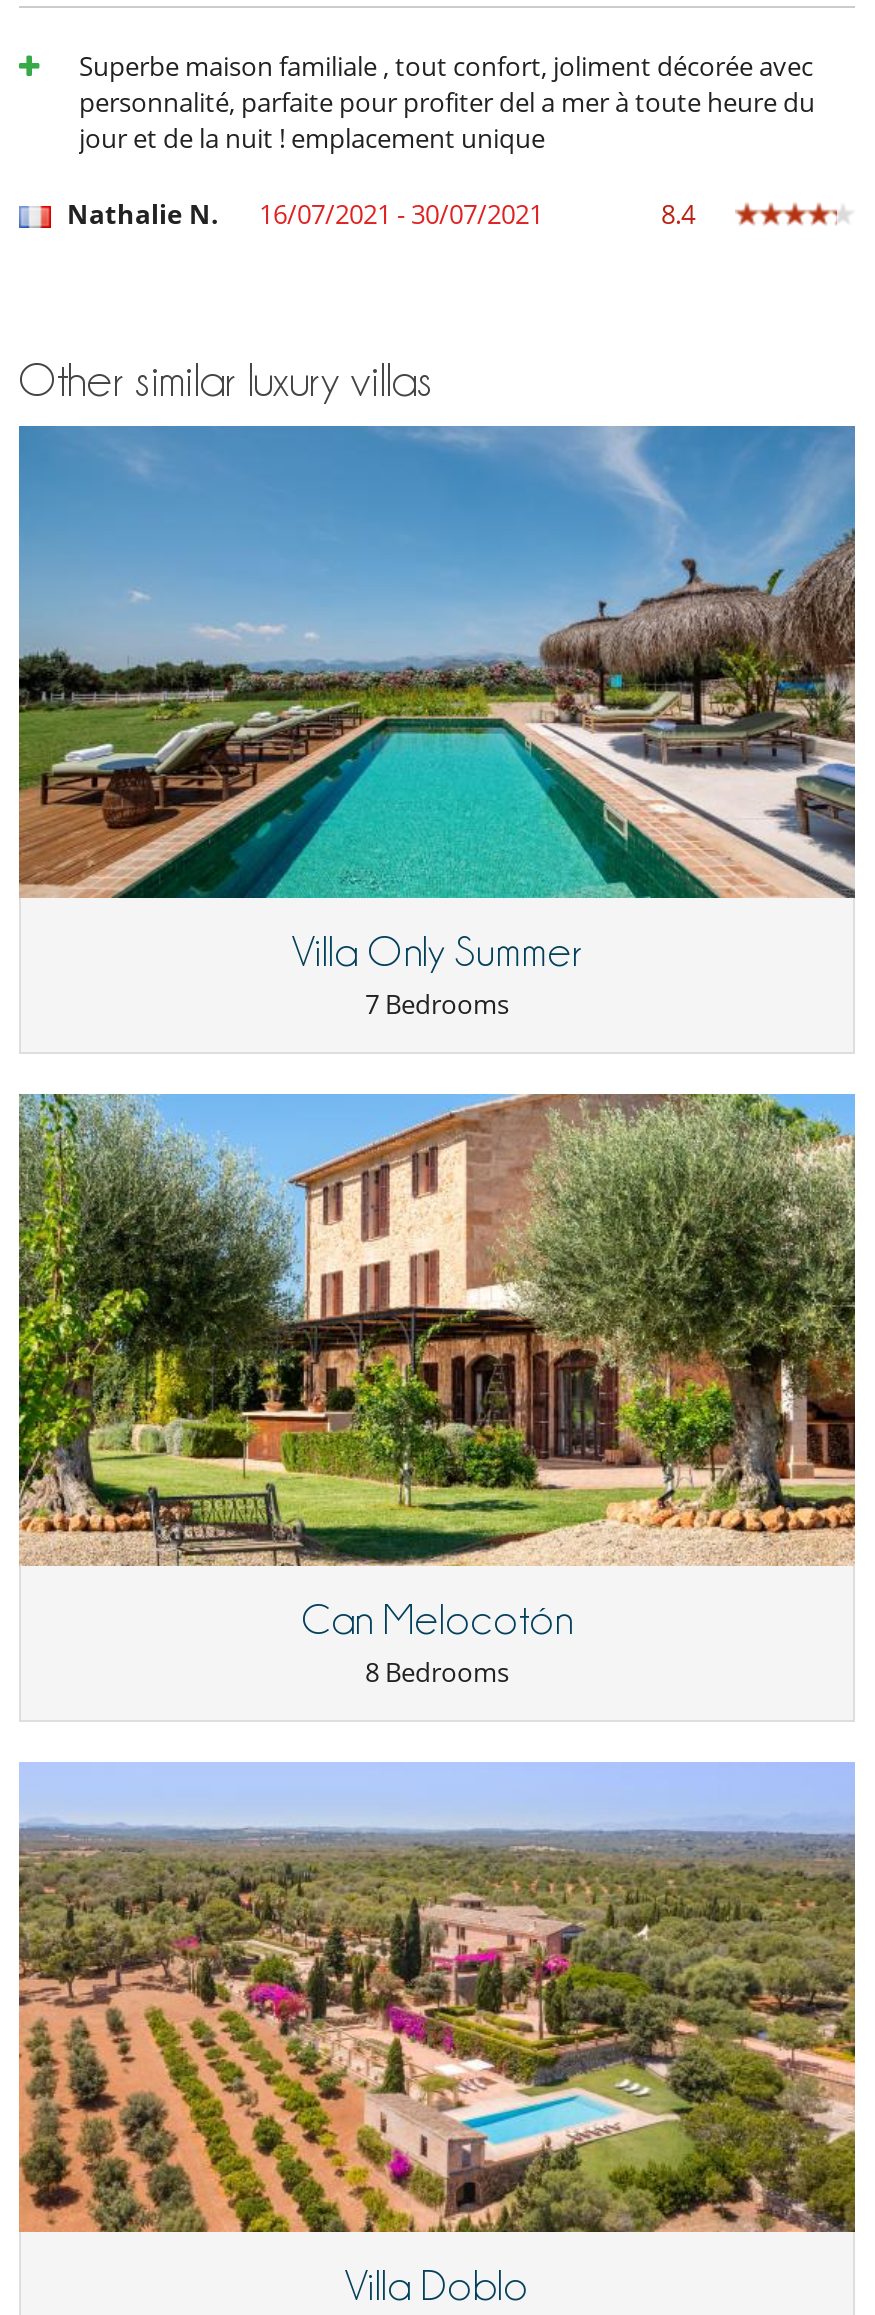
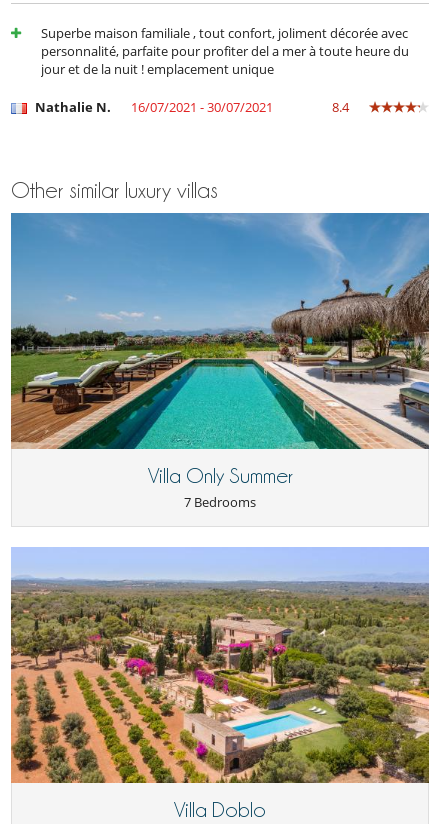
[17,1092,857,1689] [image] | Can Melocotón | 8 Bedrooms -> none

